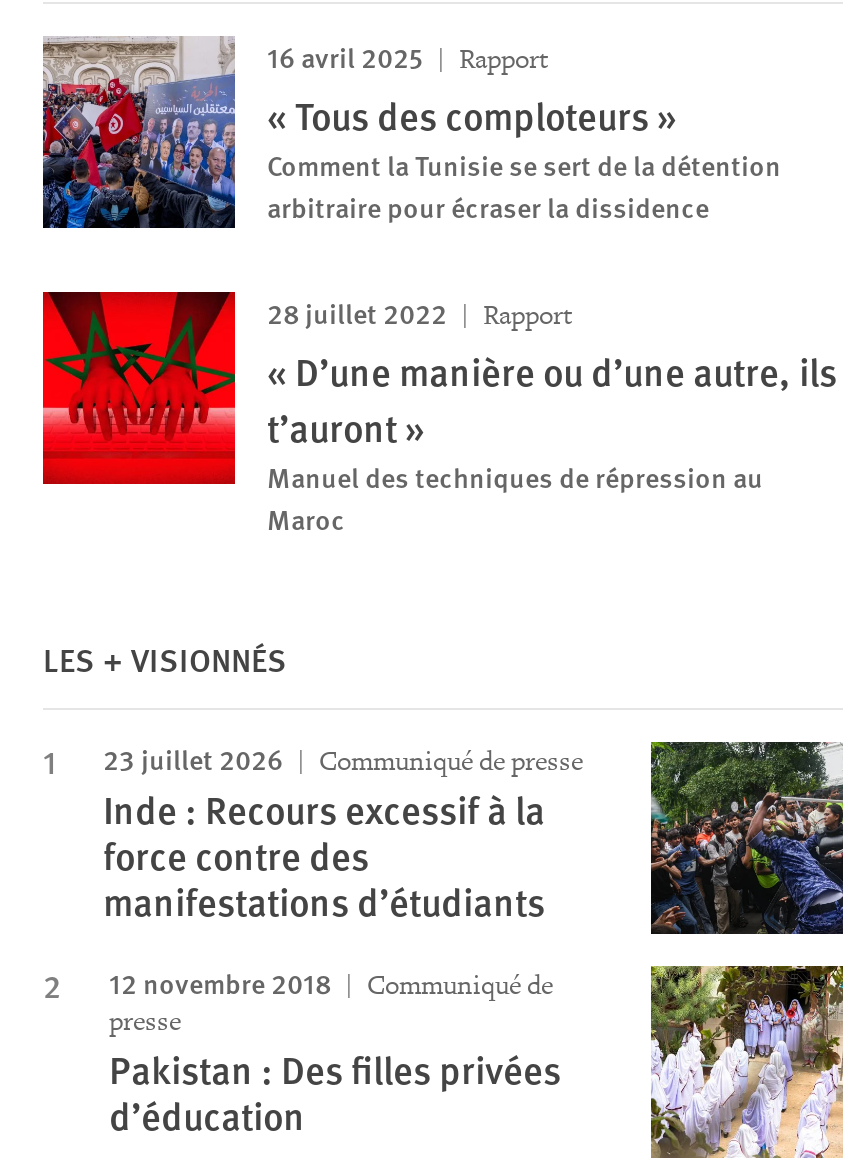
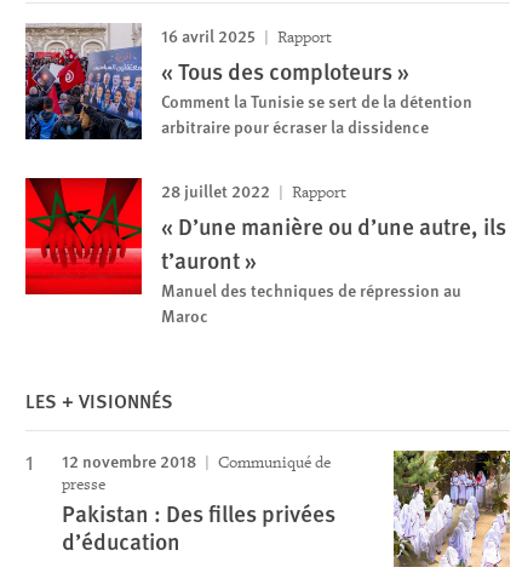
[103,738,845,936] [image] | 23 juillet 2026 | Communiqué de presse | Inde : Recours excessif à la | force contre des | manifestations d’étudiants -> none

